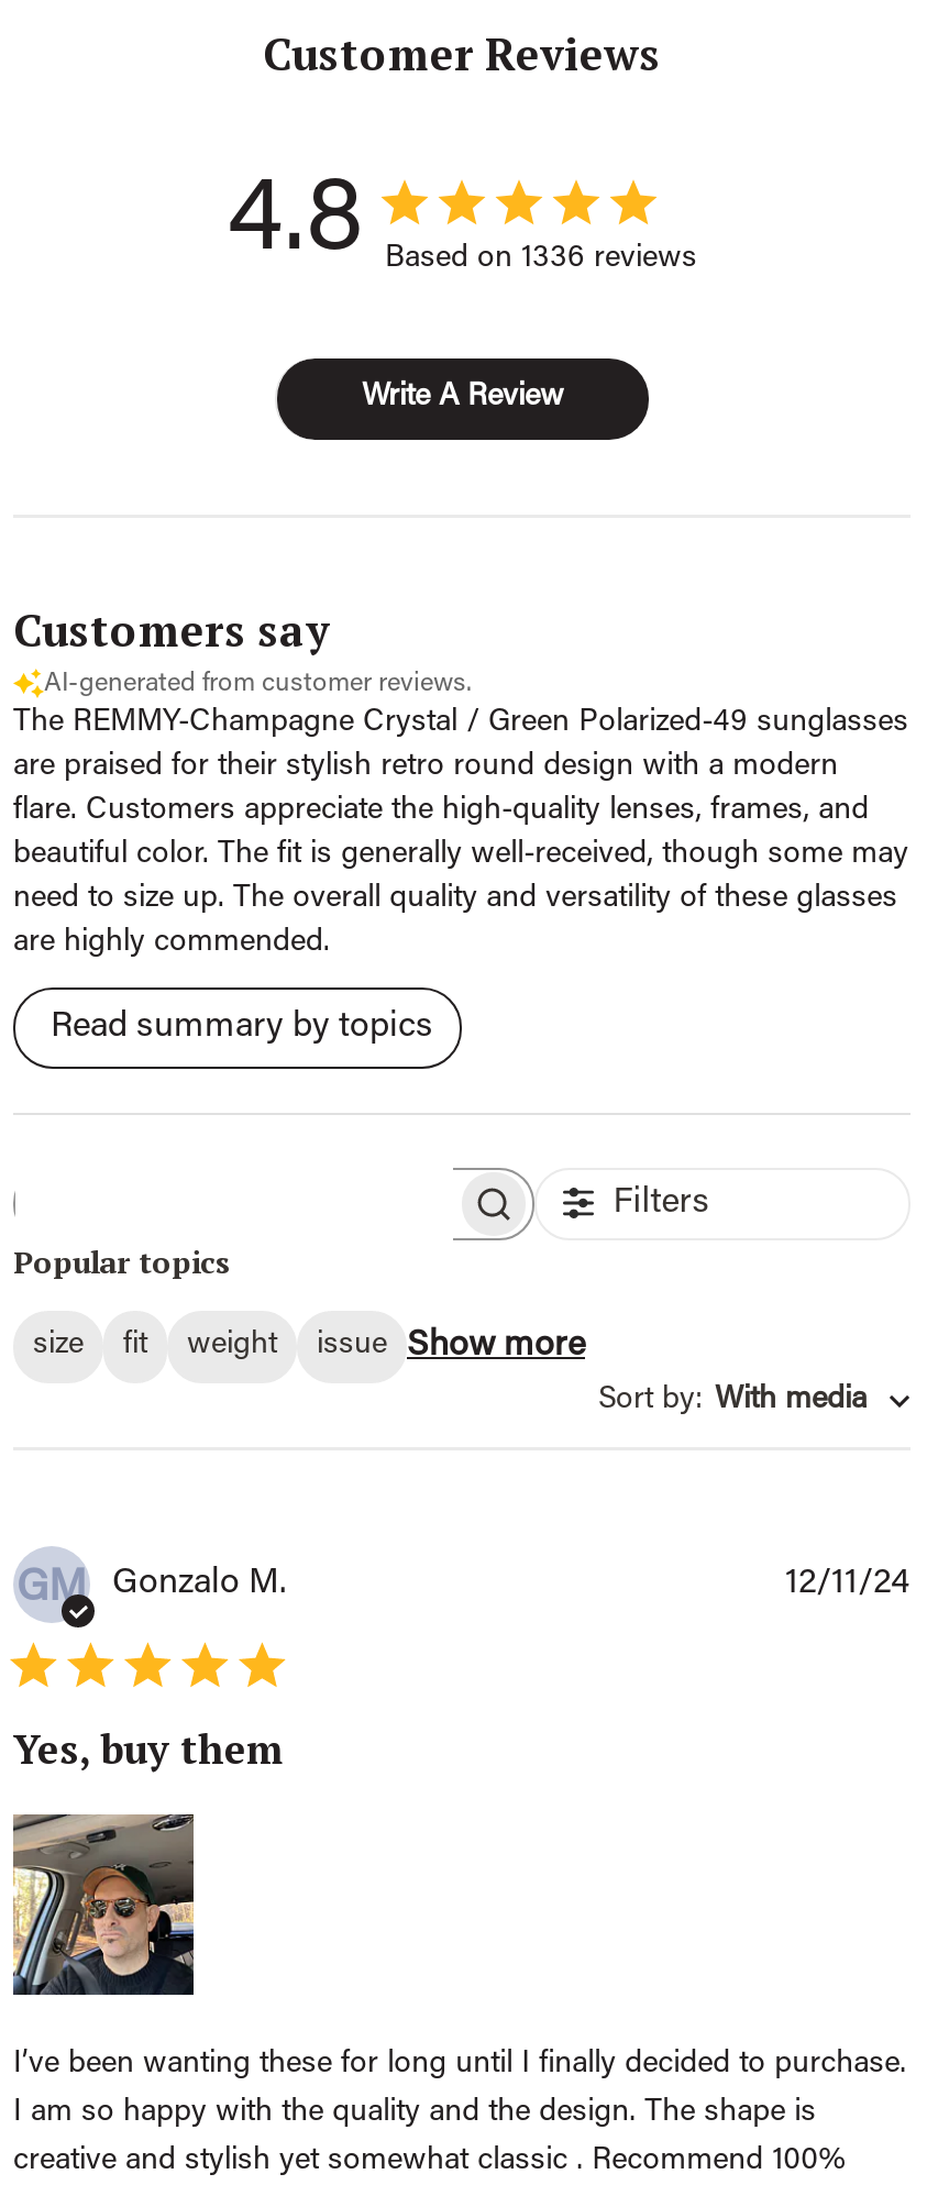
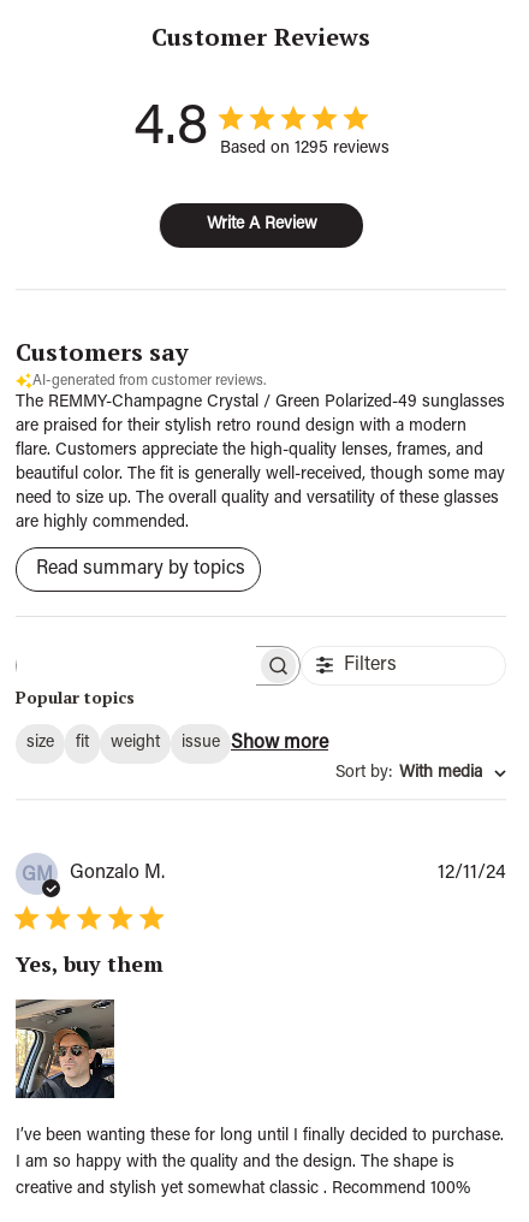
[385,243,697,274] Based on 1336 reviews -> [219,140,389,157] Based on 1295 reviews

